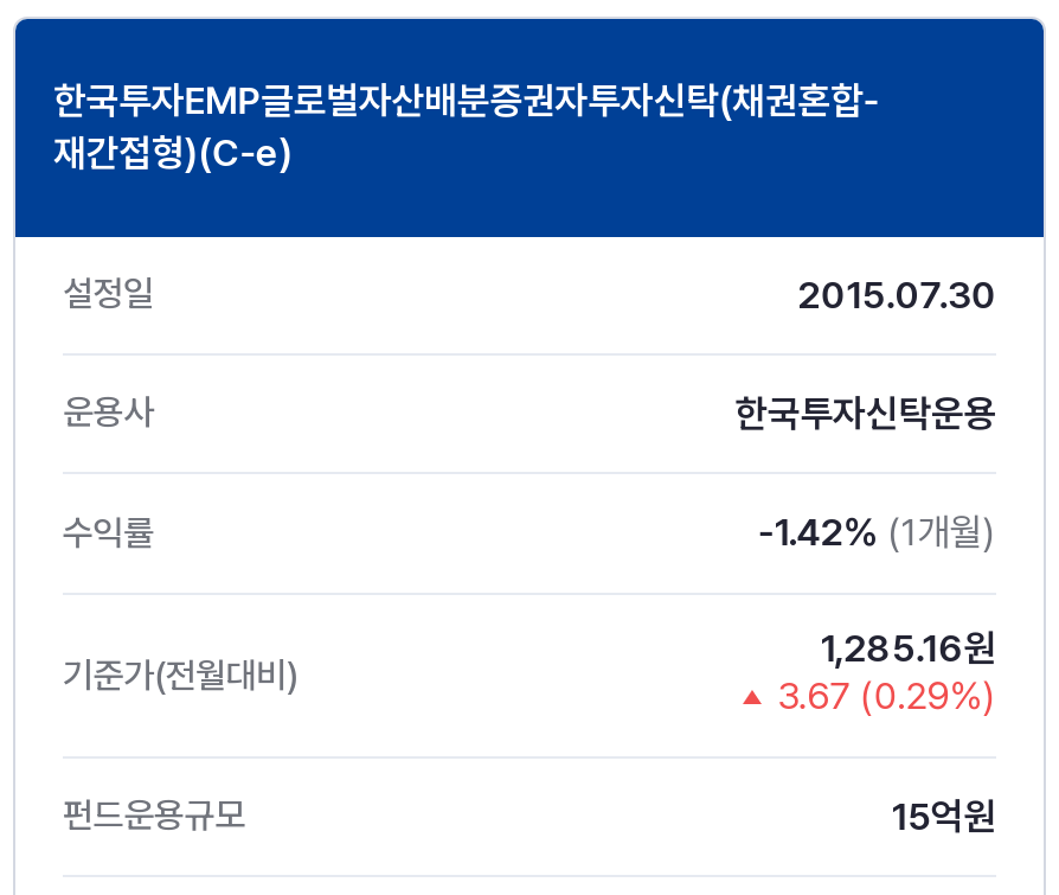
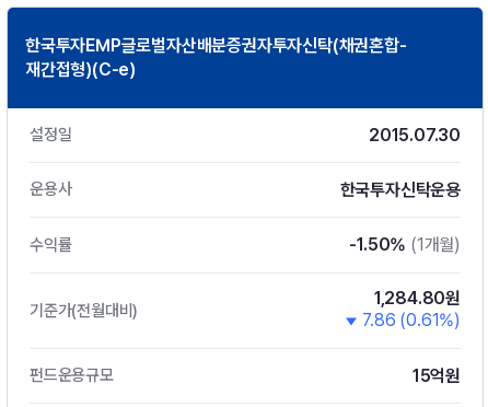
[758,510,996,555] -1.42% (1개월) -> [349,234,461,255] -1.50% (1개월)
[777,626,996,718] 1,285.16원 | 3.67 (0.29%) -> [363,288,461,330] 1,284.80원 | 7.86 (0.61%)

